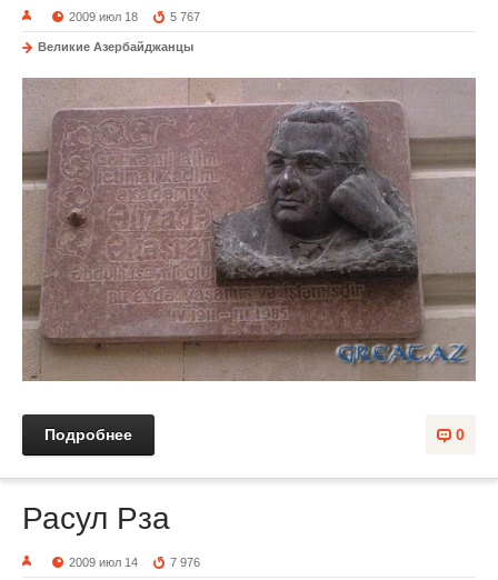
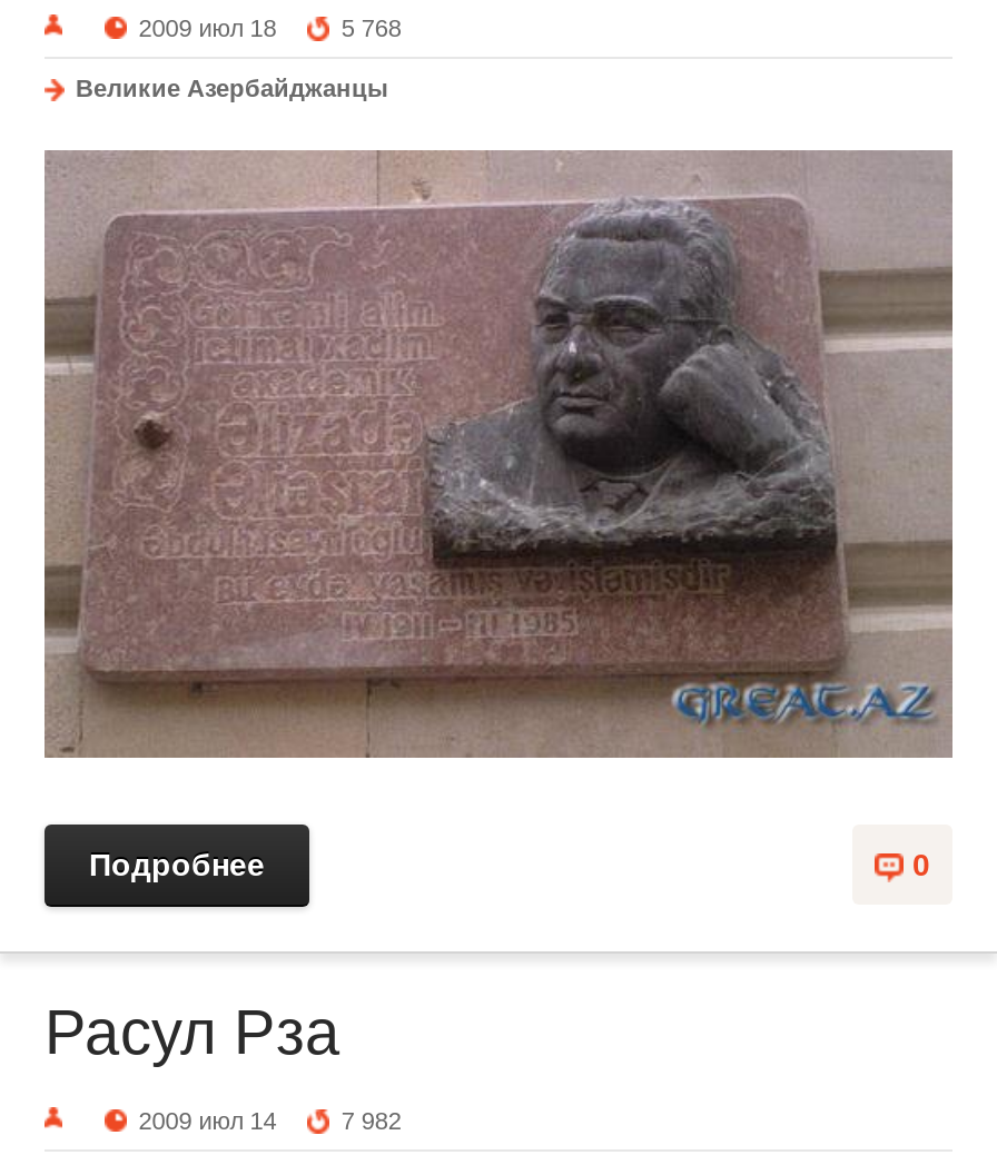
[171,11,201,24] 5 767 -> [341,16,401,42] 5 768
[171,556,201,569] 7 976 -> [341,1107,401,1134] 7 982

